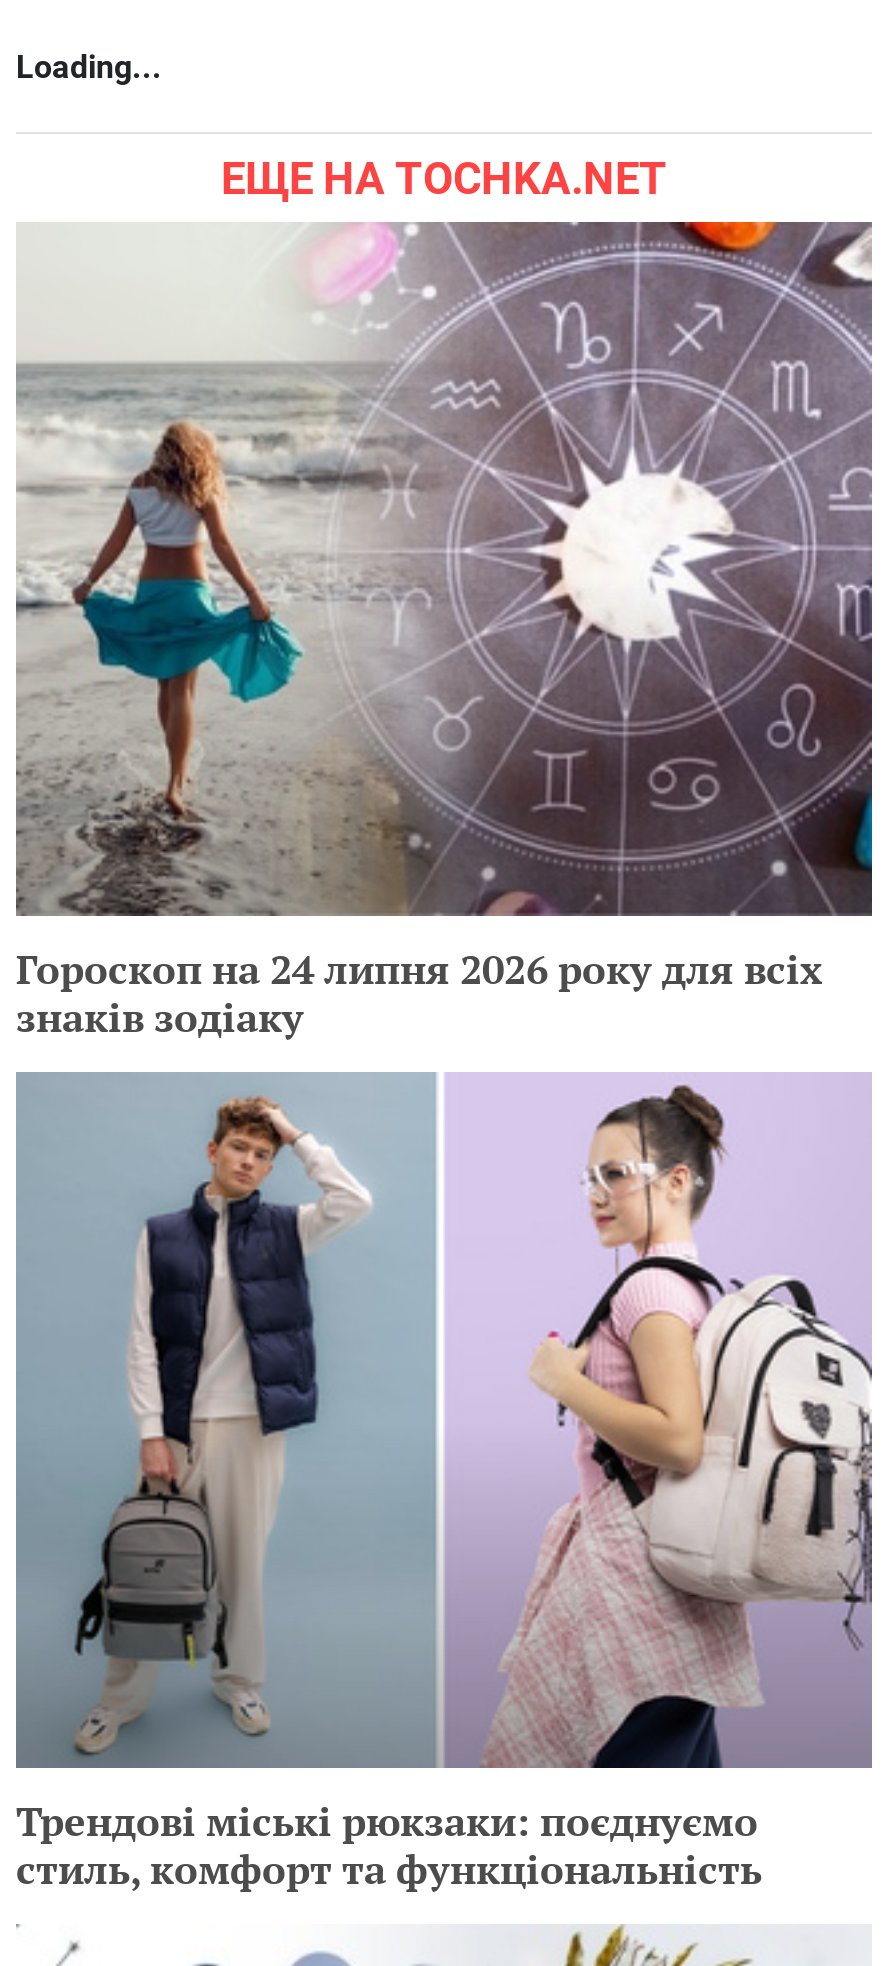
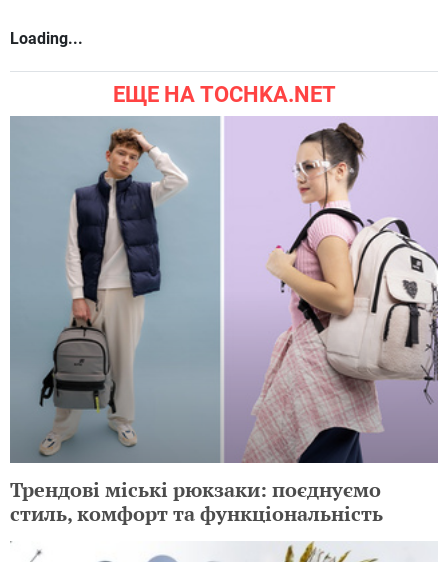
[16,220,874,1045] [image] | Гороскоп на 24 липня 2026 року для всіх | знаків зодіаку -> none

